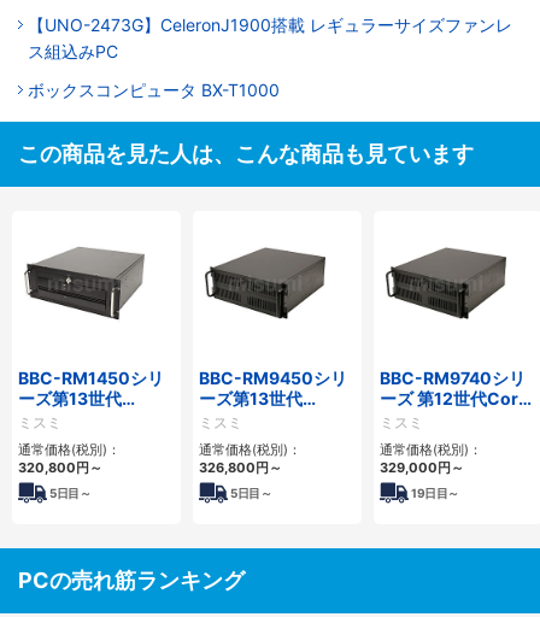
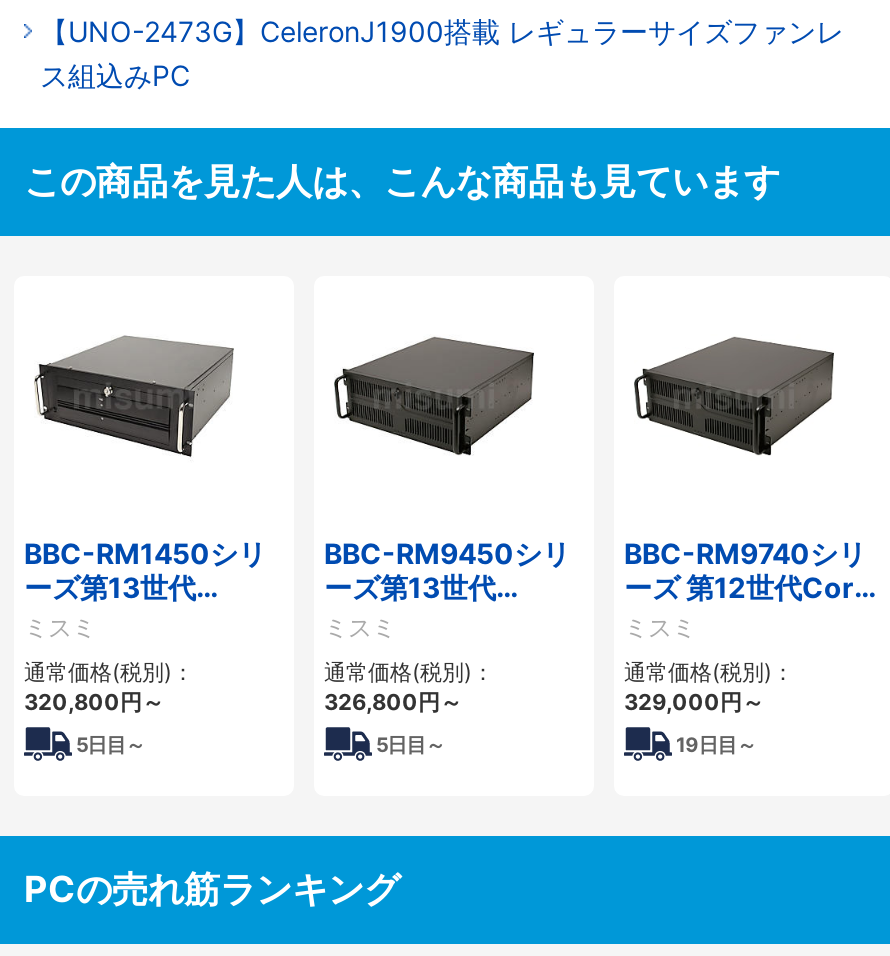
[28,79,280,100] ボックスコンピュータ BX-T1000 -> none

